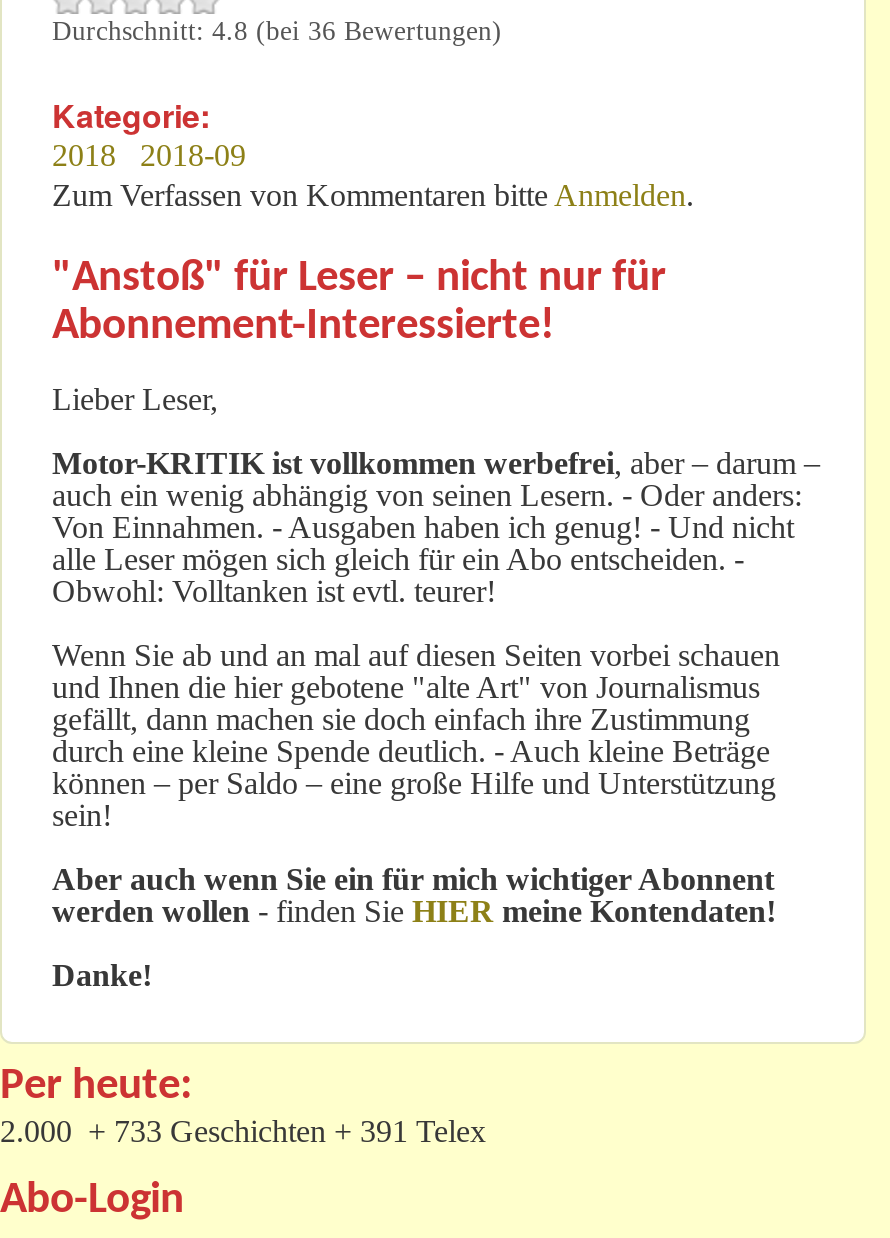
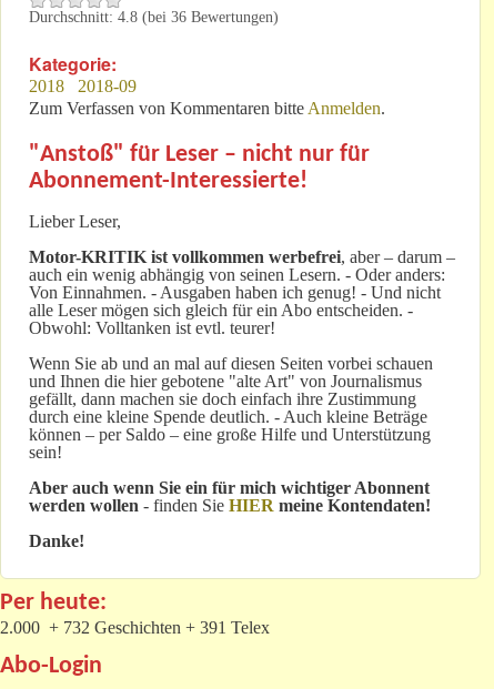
[0,1115,486,1149] 2.000 + 733 Geschichten + 391 Telex -> [0,618,270,637] 2.000 + 732 Geschichten + 391 Telex

